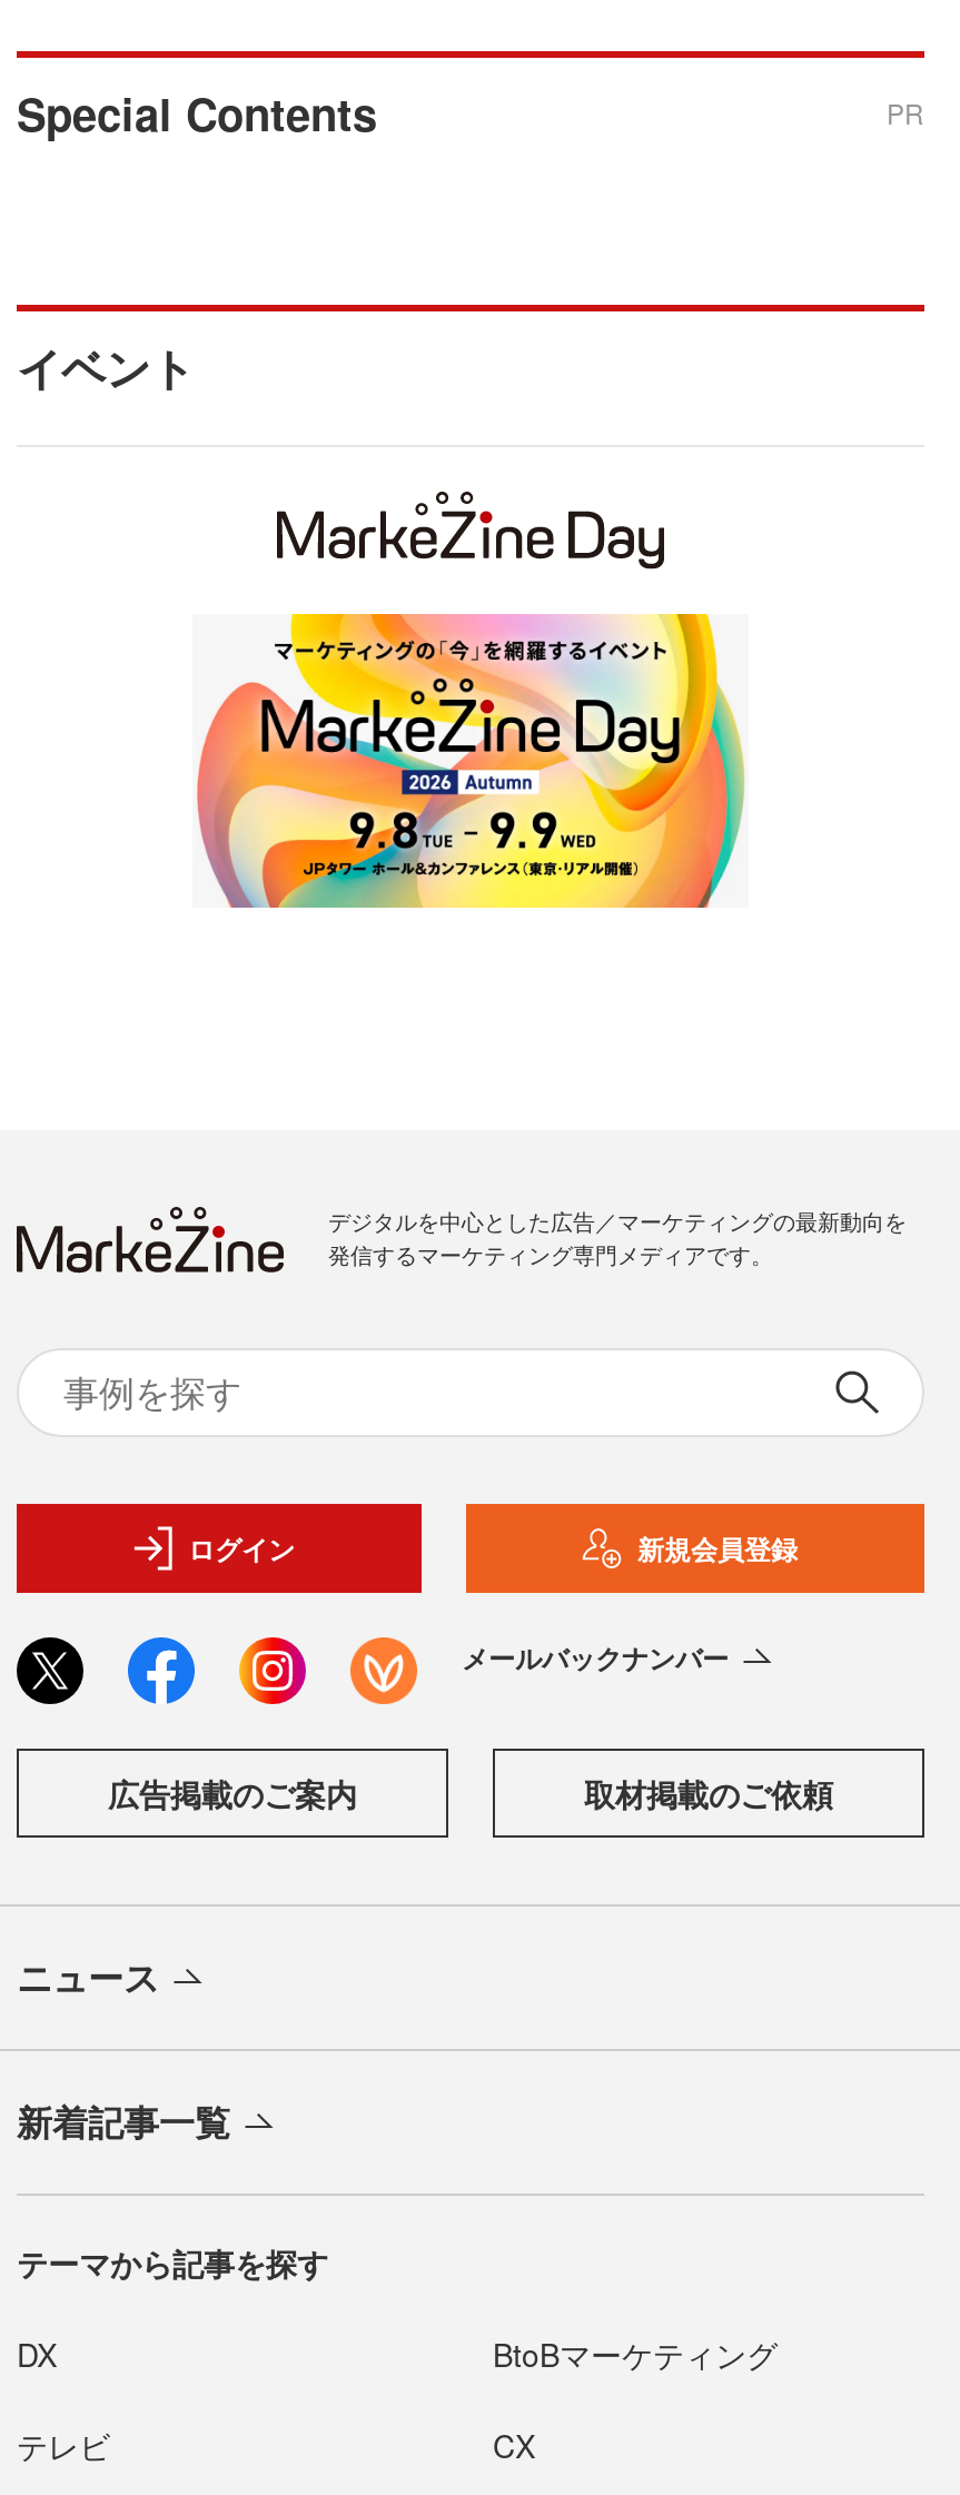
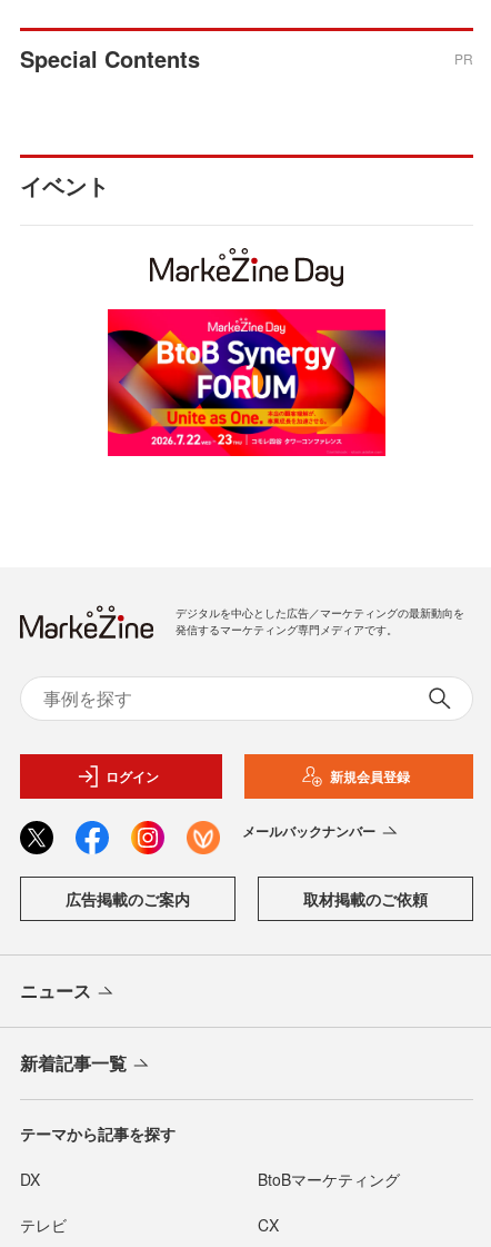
[192,612,749,910] [image] -> [107,308,387,457] [image]

